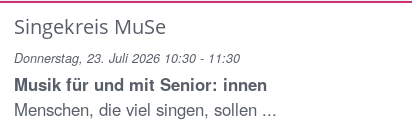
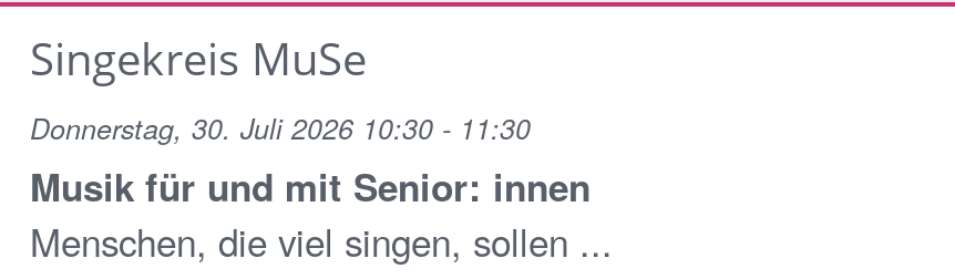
[14,49,240,67] Donnerstag, 23. Juli 2026 10:30 - 11:30 -> [30,109,531,149] Donnerstag, 30. Juli 2026 10:30 - 11:30

